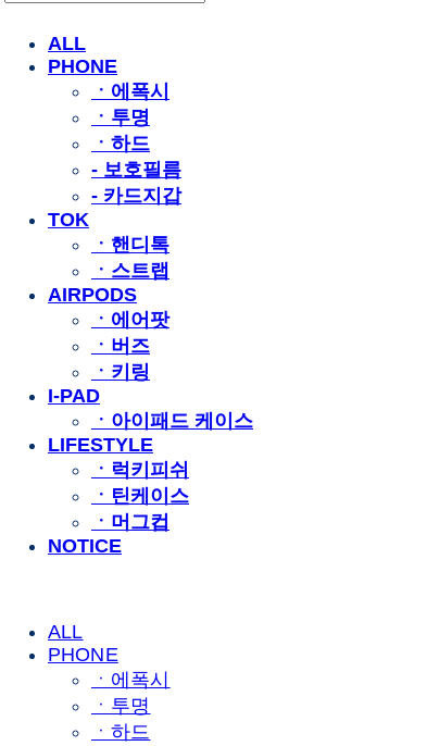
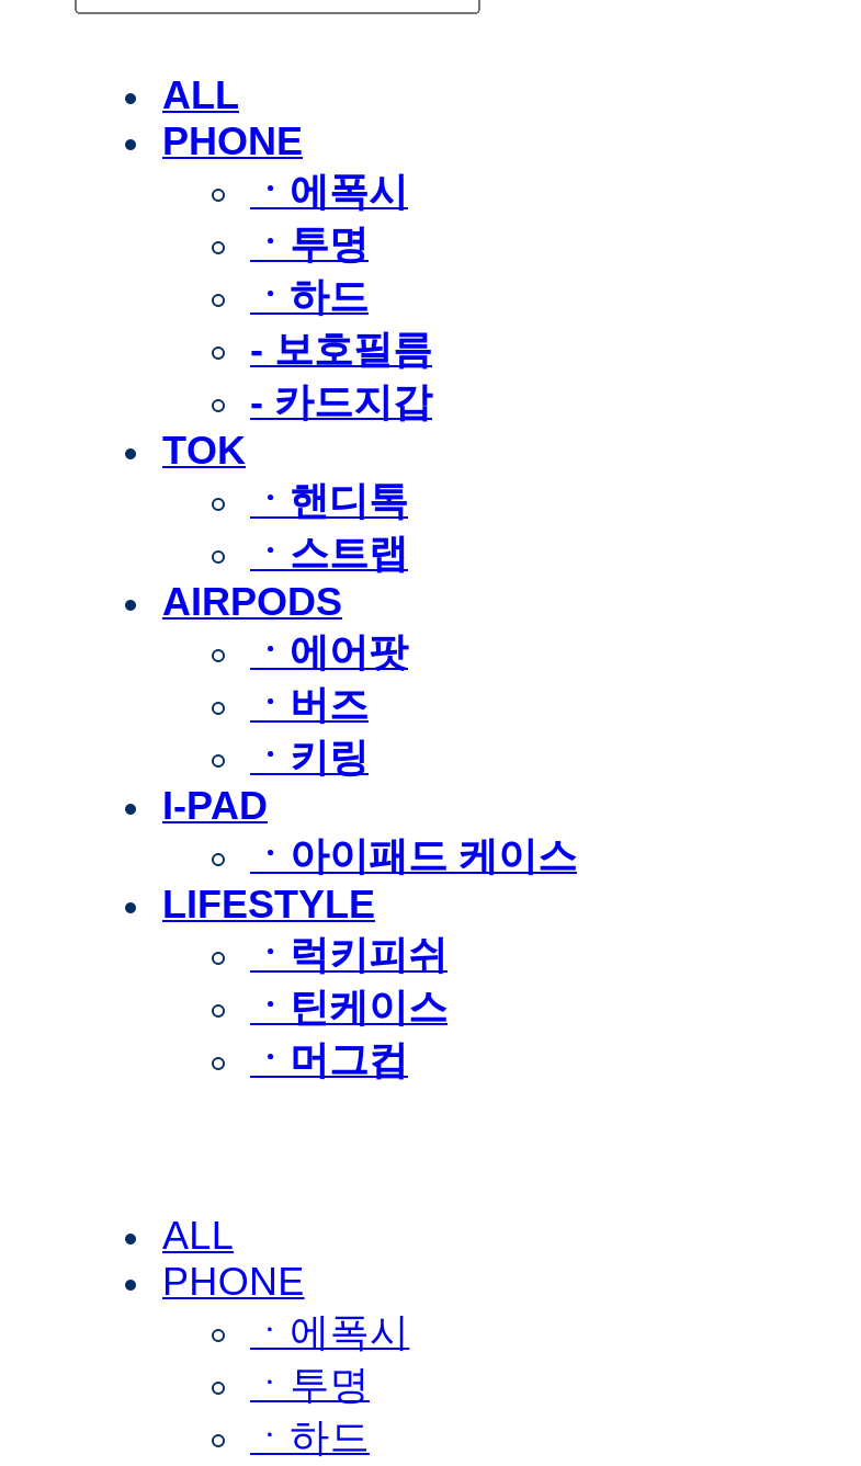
[48,535,122,557] NOTICE -> none

